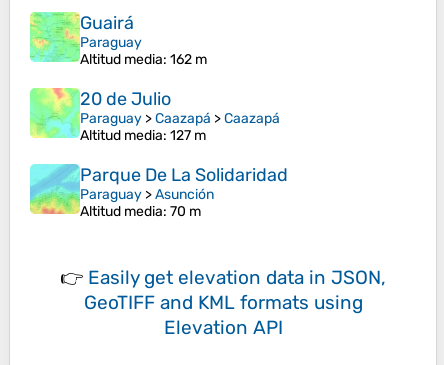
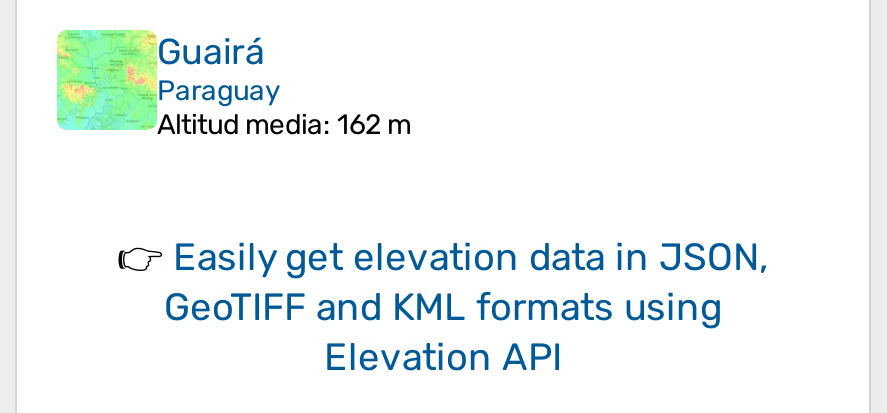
[29,87,288,220] [image] | 20 de Julio | Paraguay > Caazapá > Caazapá | Altitud media: 127 m | Parque De La Solidaridad | Paraguay > Asunción | Altitud media: 70 m -> none
[29,163,66,215] [image] -> none

